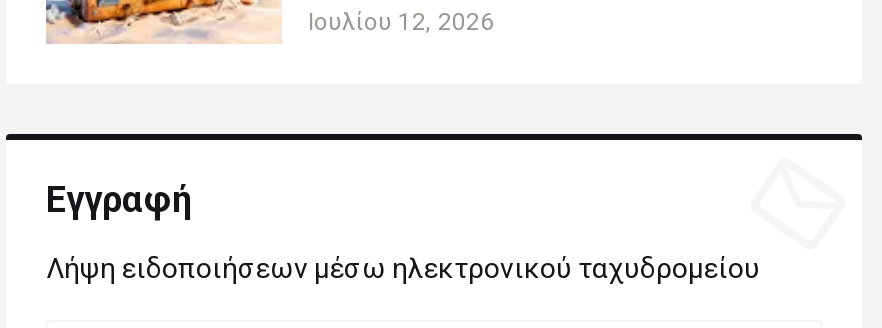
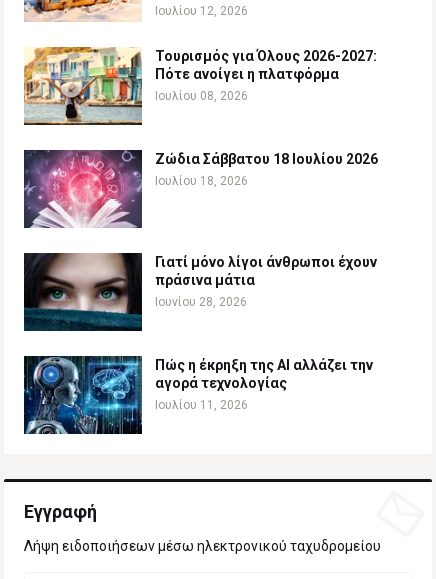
none -> [23,46,377,126] [image] | Τουρισμός για Όλους 2026-2027: | Πότε ανοίγει η πλατφόρμα | Ιουλίου 08, 2026
none -> [23,355,373,435] [image] | Πώς η έκρηξη της AI αλλάζει την | αγορά τεχνολογίας | Ιουλίου 11, 2026
none -> [24,149,378,229] [image] | Ζώδια Σάββατου 18 Ιουλίου 2026 | Ιουλίου 18, 2026
none -> [24,252,377,332] [image] | Γιατί μόνο λίγοι άνθρωποι έχουν | πράσινα μάτια | Ιουνίου 28, 2026

